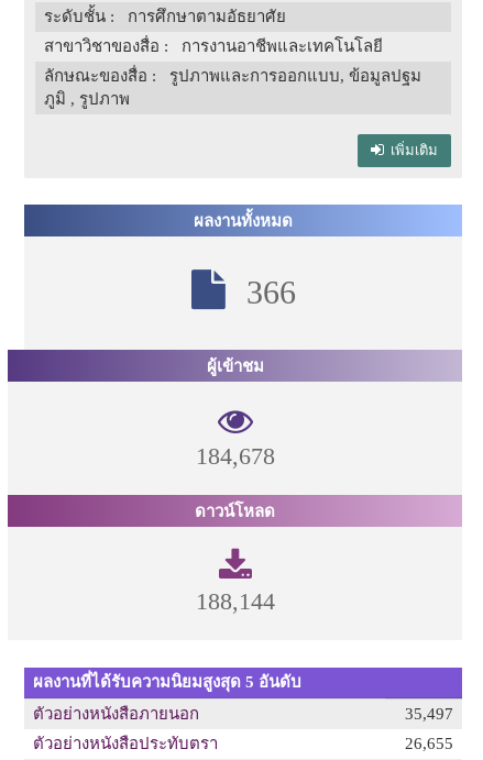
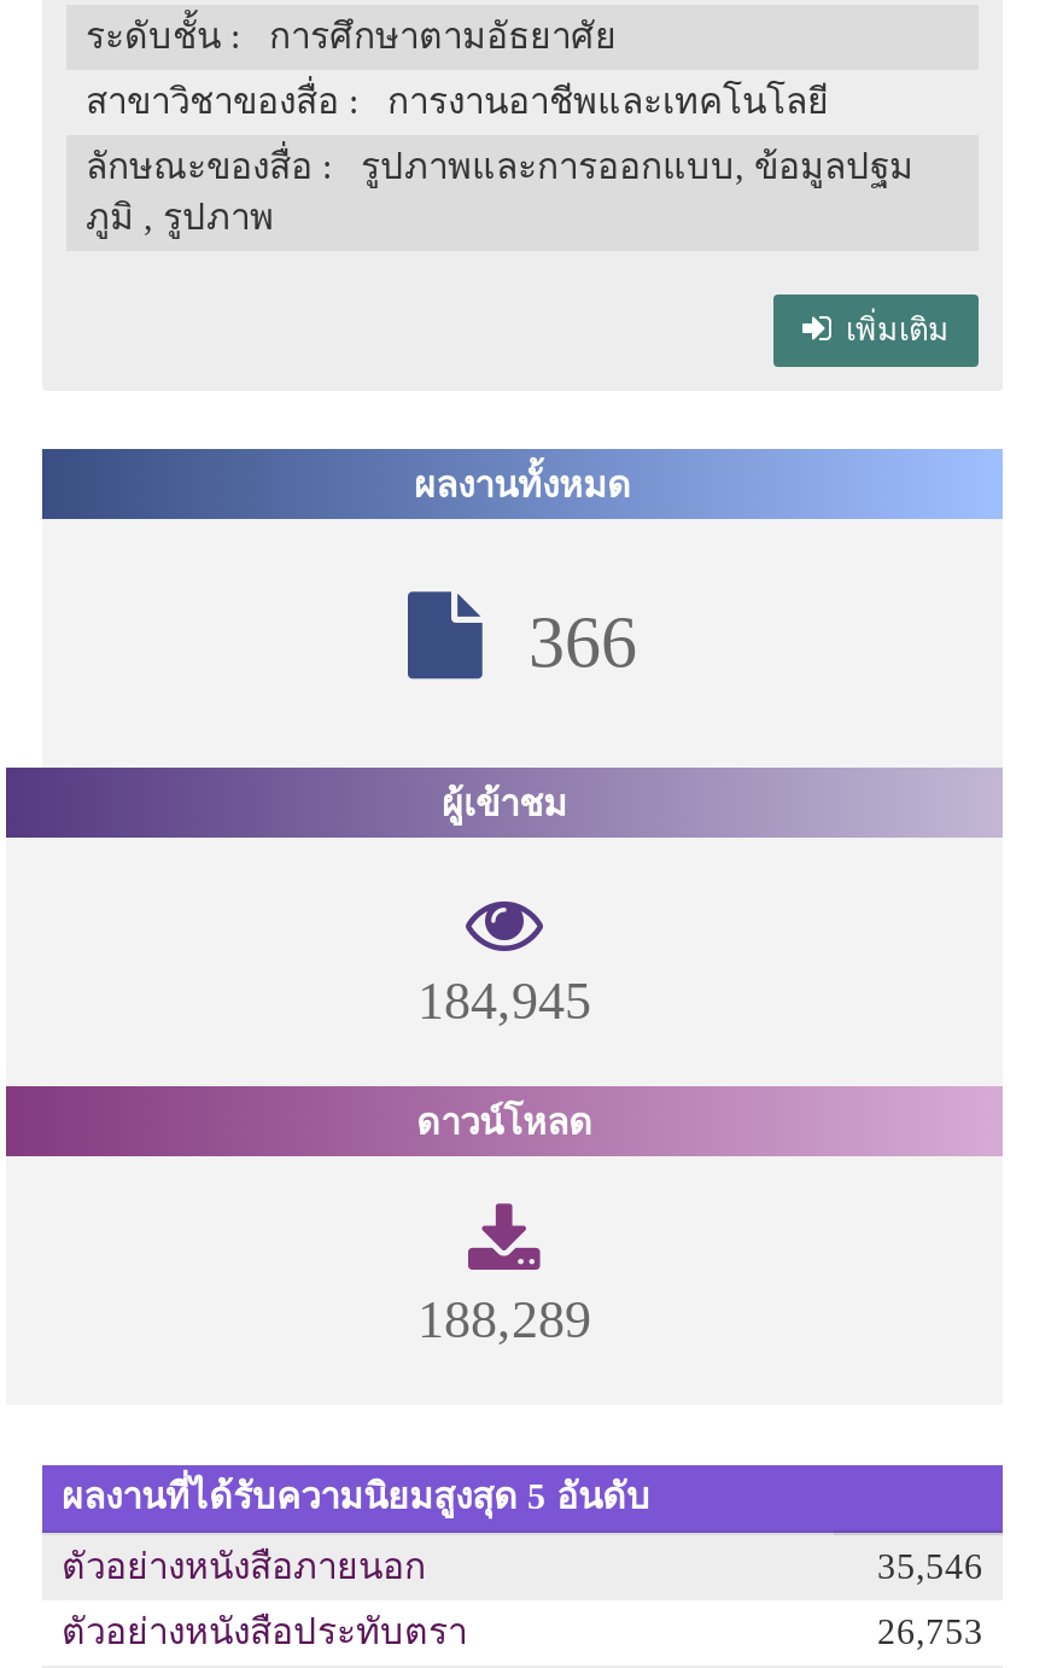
[195,442,275,470] 184,678 -> [417,970,591,1031] 184,945
[195,587,275,615] 188,144 -> [417,1289,591,1349] 188,289
[405,705,453,723] 35,497 -> [877,1547,983,1586] 35,546
[405,735,453,752] 26,655 -> [877,1612,983,1651] 26,753

